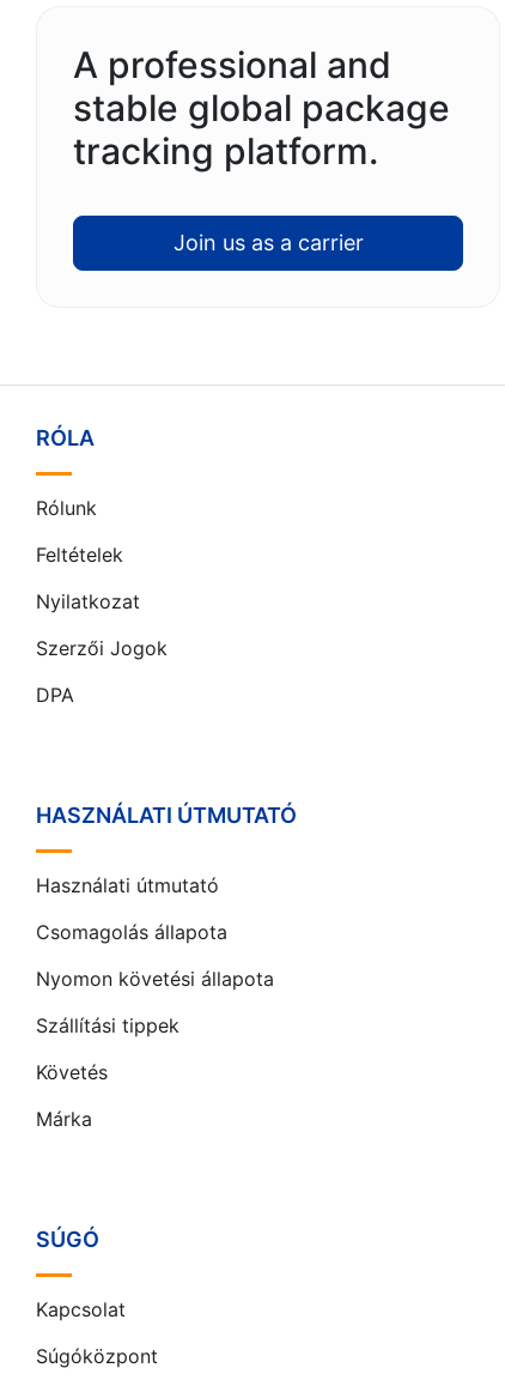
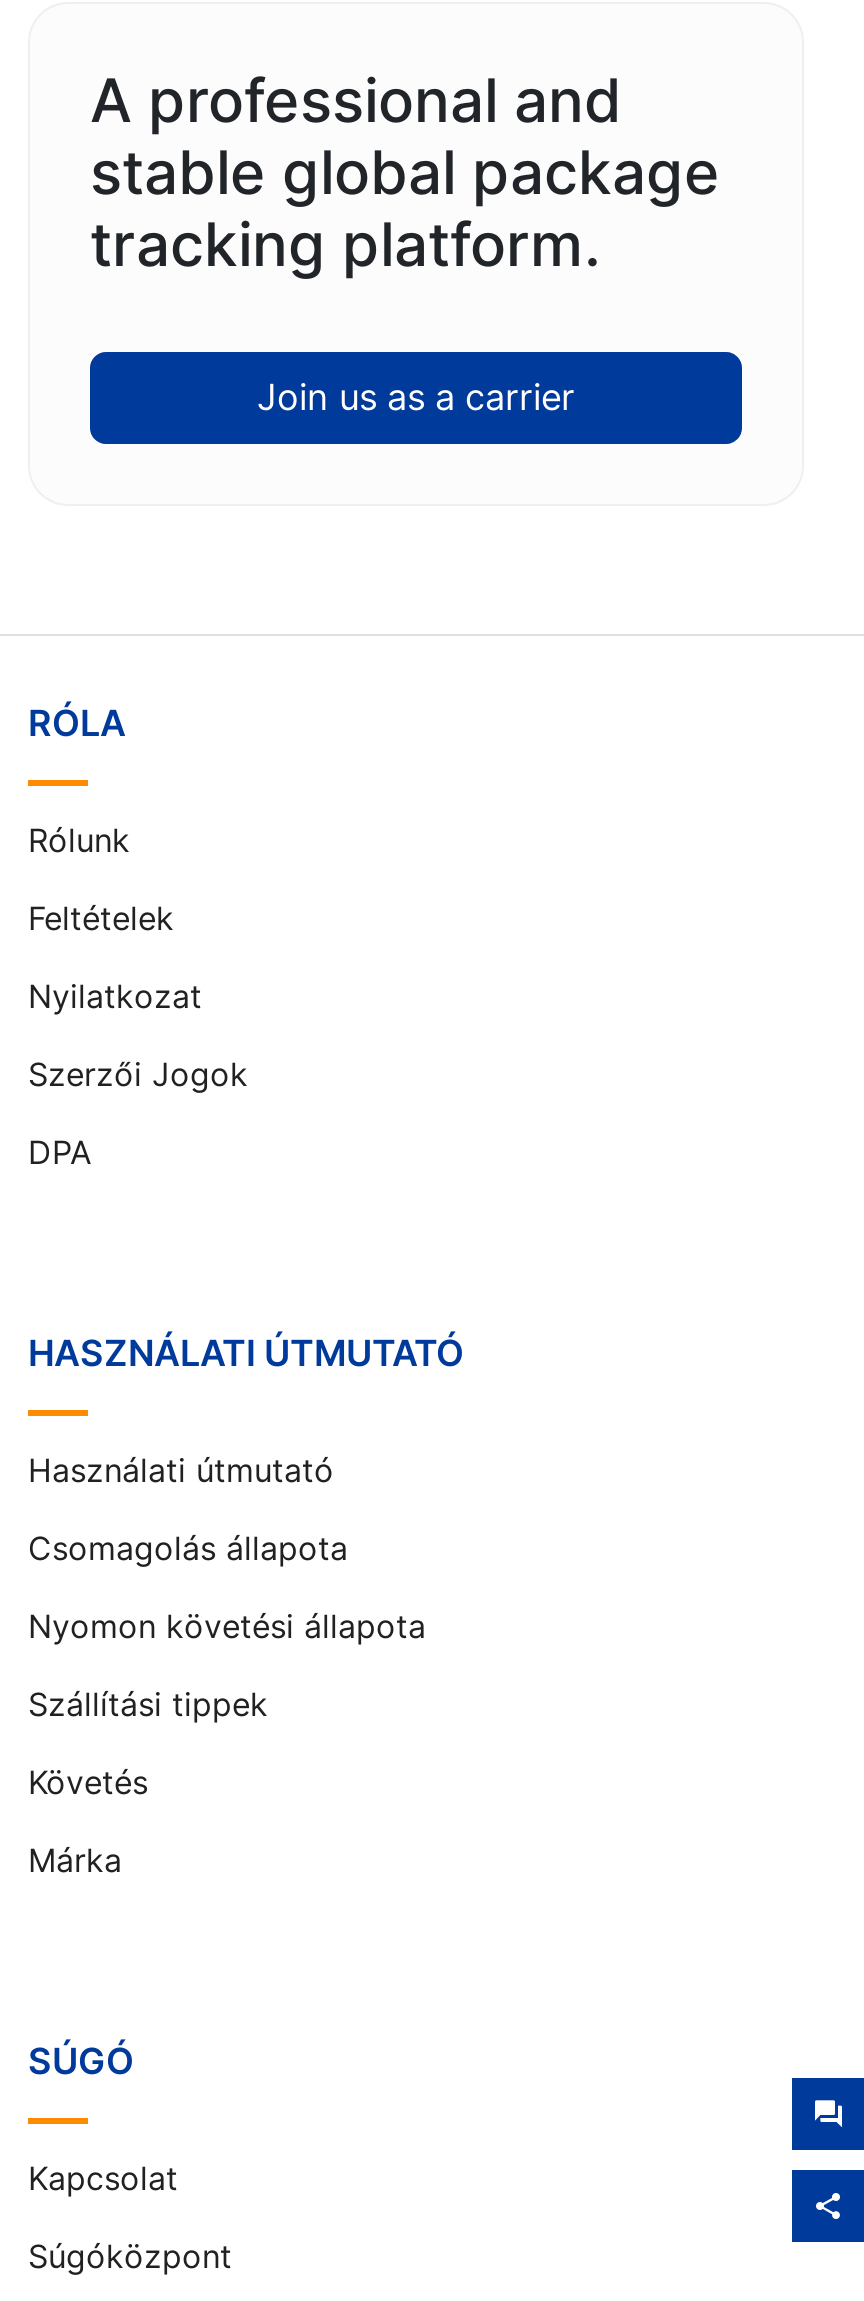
none -> [790,2076,858,2152] [image]
none -> [790,2168,858,2244] [image]

